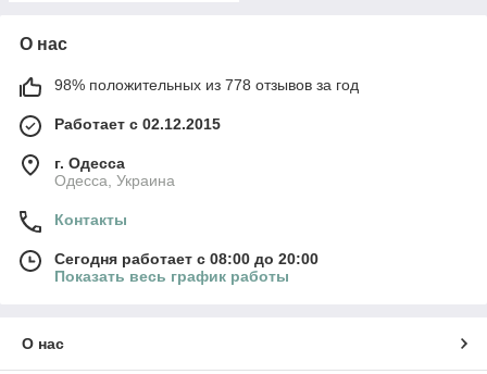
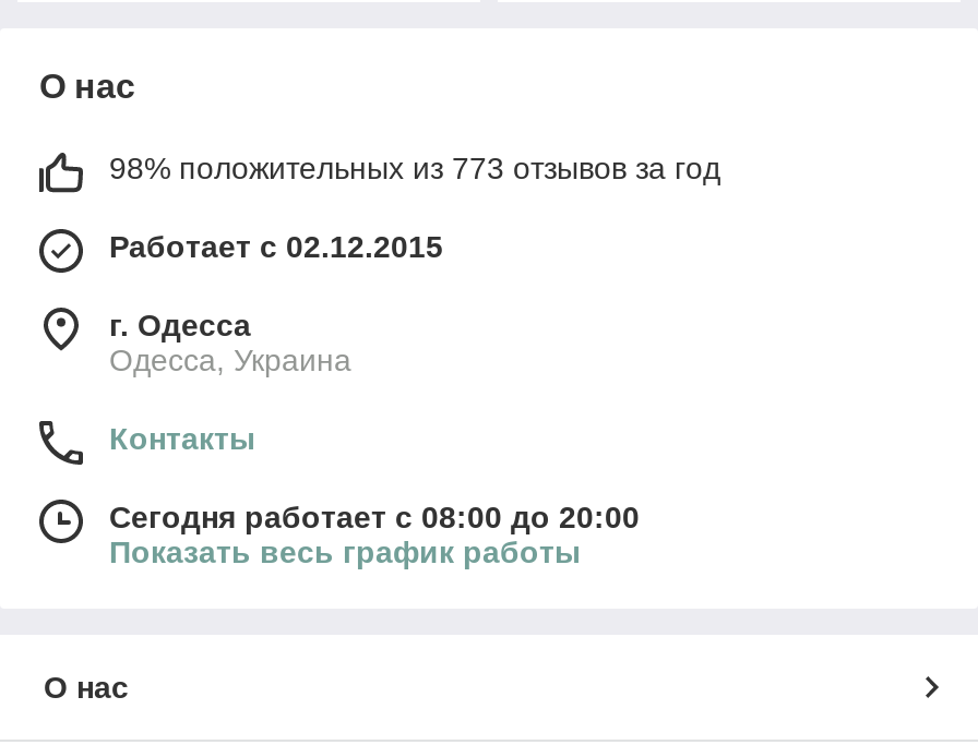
[54,76,359,93] 98% положительных из 778 отзывов за год -> [109,149,720,184] 98% положительных из 773 отзывов за год

